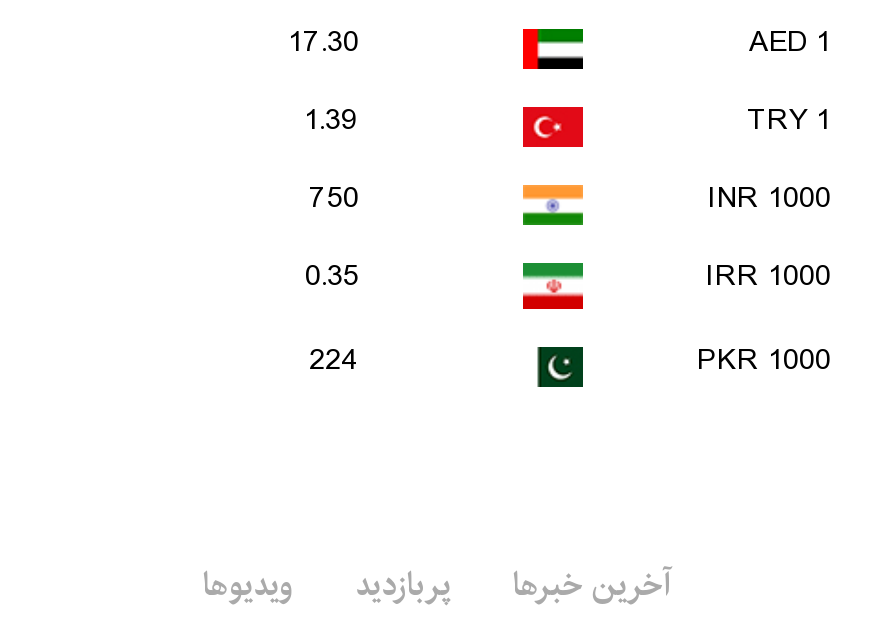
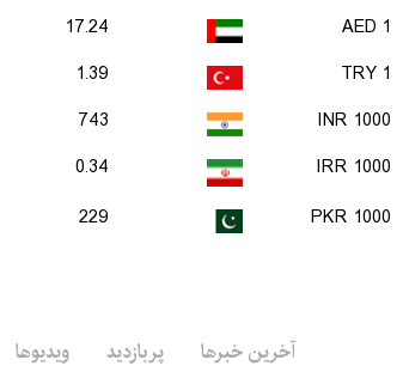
[289,19,359,67] 17.30 -> [66,13,109,42] 17.24
[309,175,359,223] 750 -> [78,106,109,135] 743
[305,253,359,301] 0.35 -> [75,153,109,182] 0.34
[309,337,359,385] 224 -> [79,203,109,232] 229

